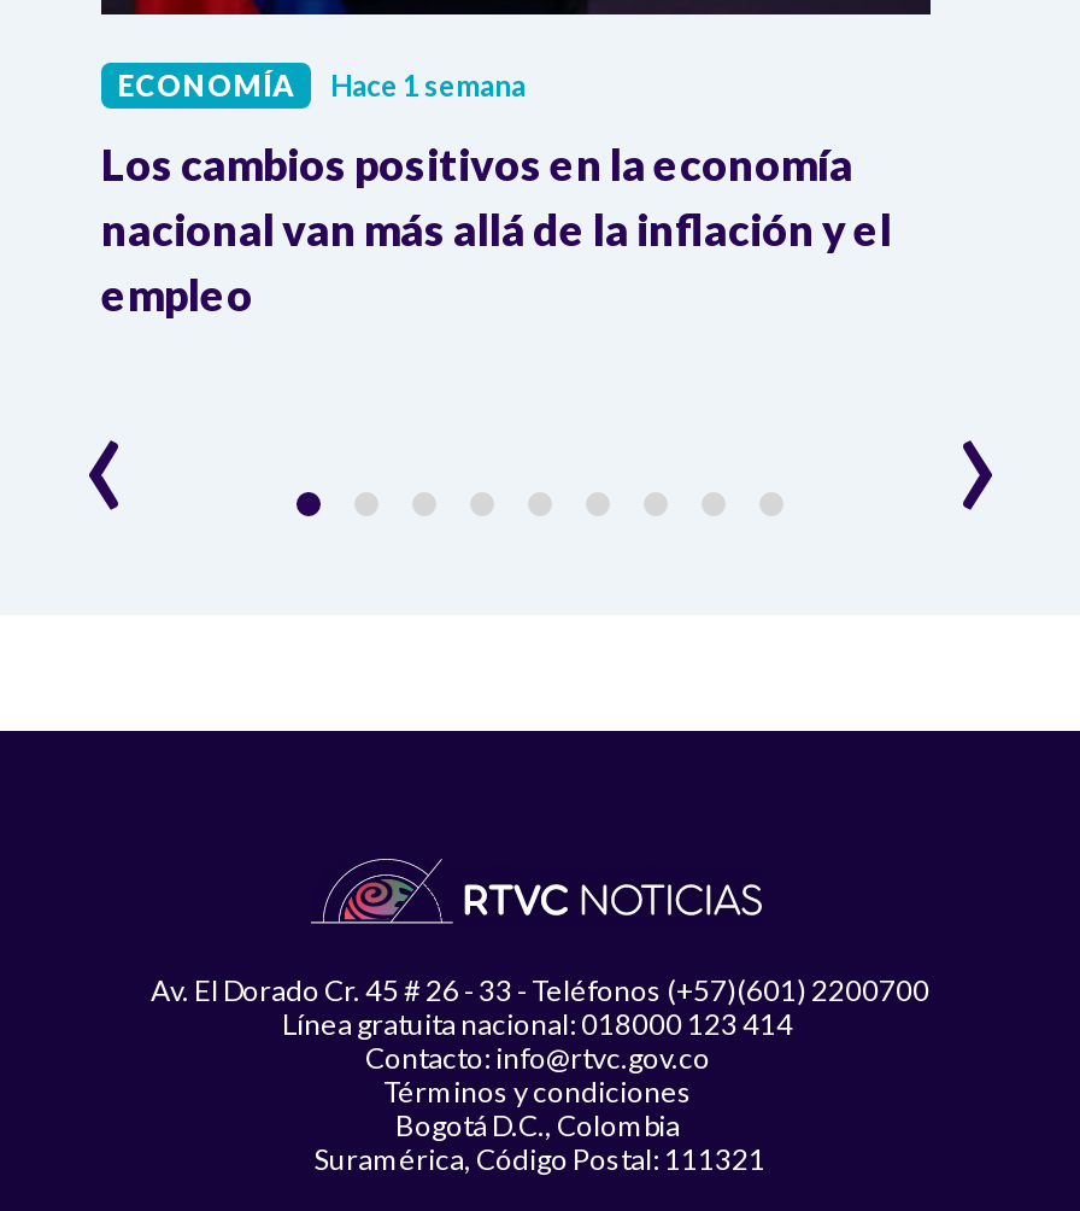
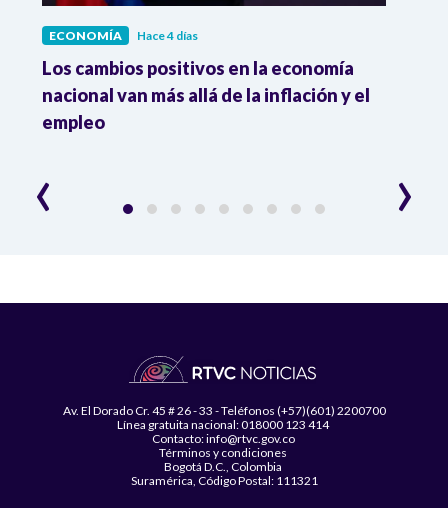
[118,67,526,103] ECONOMÍA Hace 1 semana -> [49,28,198,43] ECONOMÍA Hace 4 días

